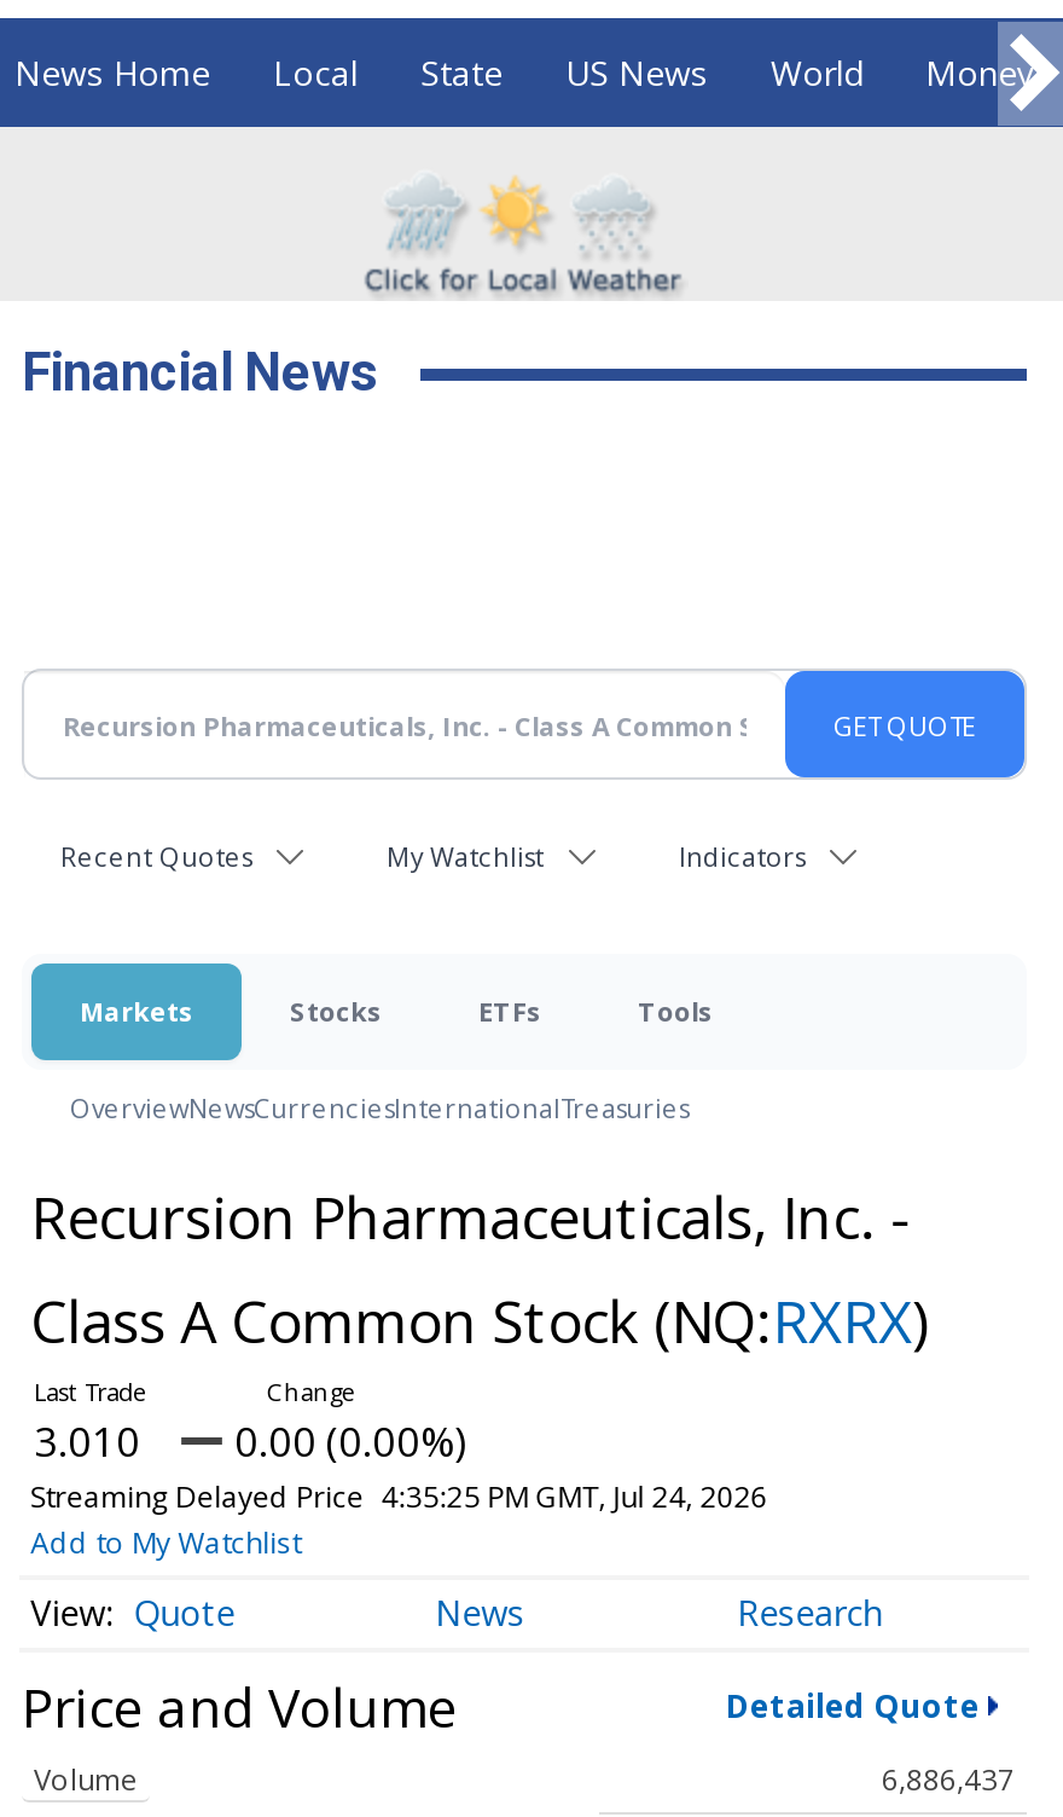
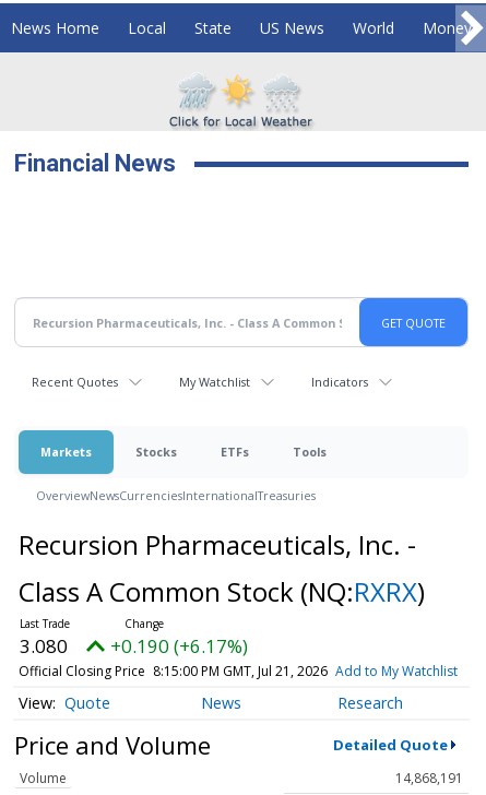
[30,1413,768,1563] 3.010 | 0.00 (0.00%) | Streaming Delayed Price 4:35:25 PM GMT, Jul 24, 2026 | Add to My Watchlist -> [18,633,458,680] 3.080 | +0.190 (+6.17%) | Official Closing Price 8:15:00 PM GMT, Jul 21, 2026 Add to My Watchlist
[882,1760,1015,1801] 6,886,437 -> [395,769,463,788] 14,868,191

